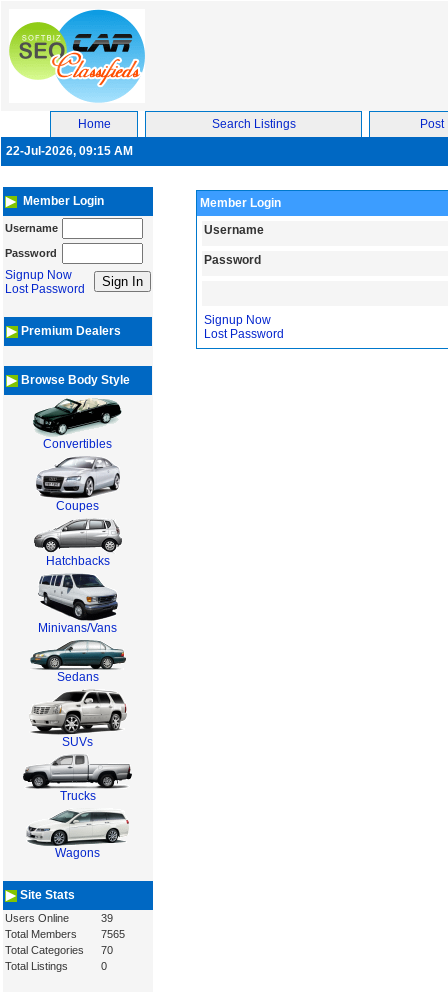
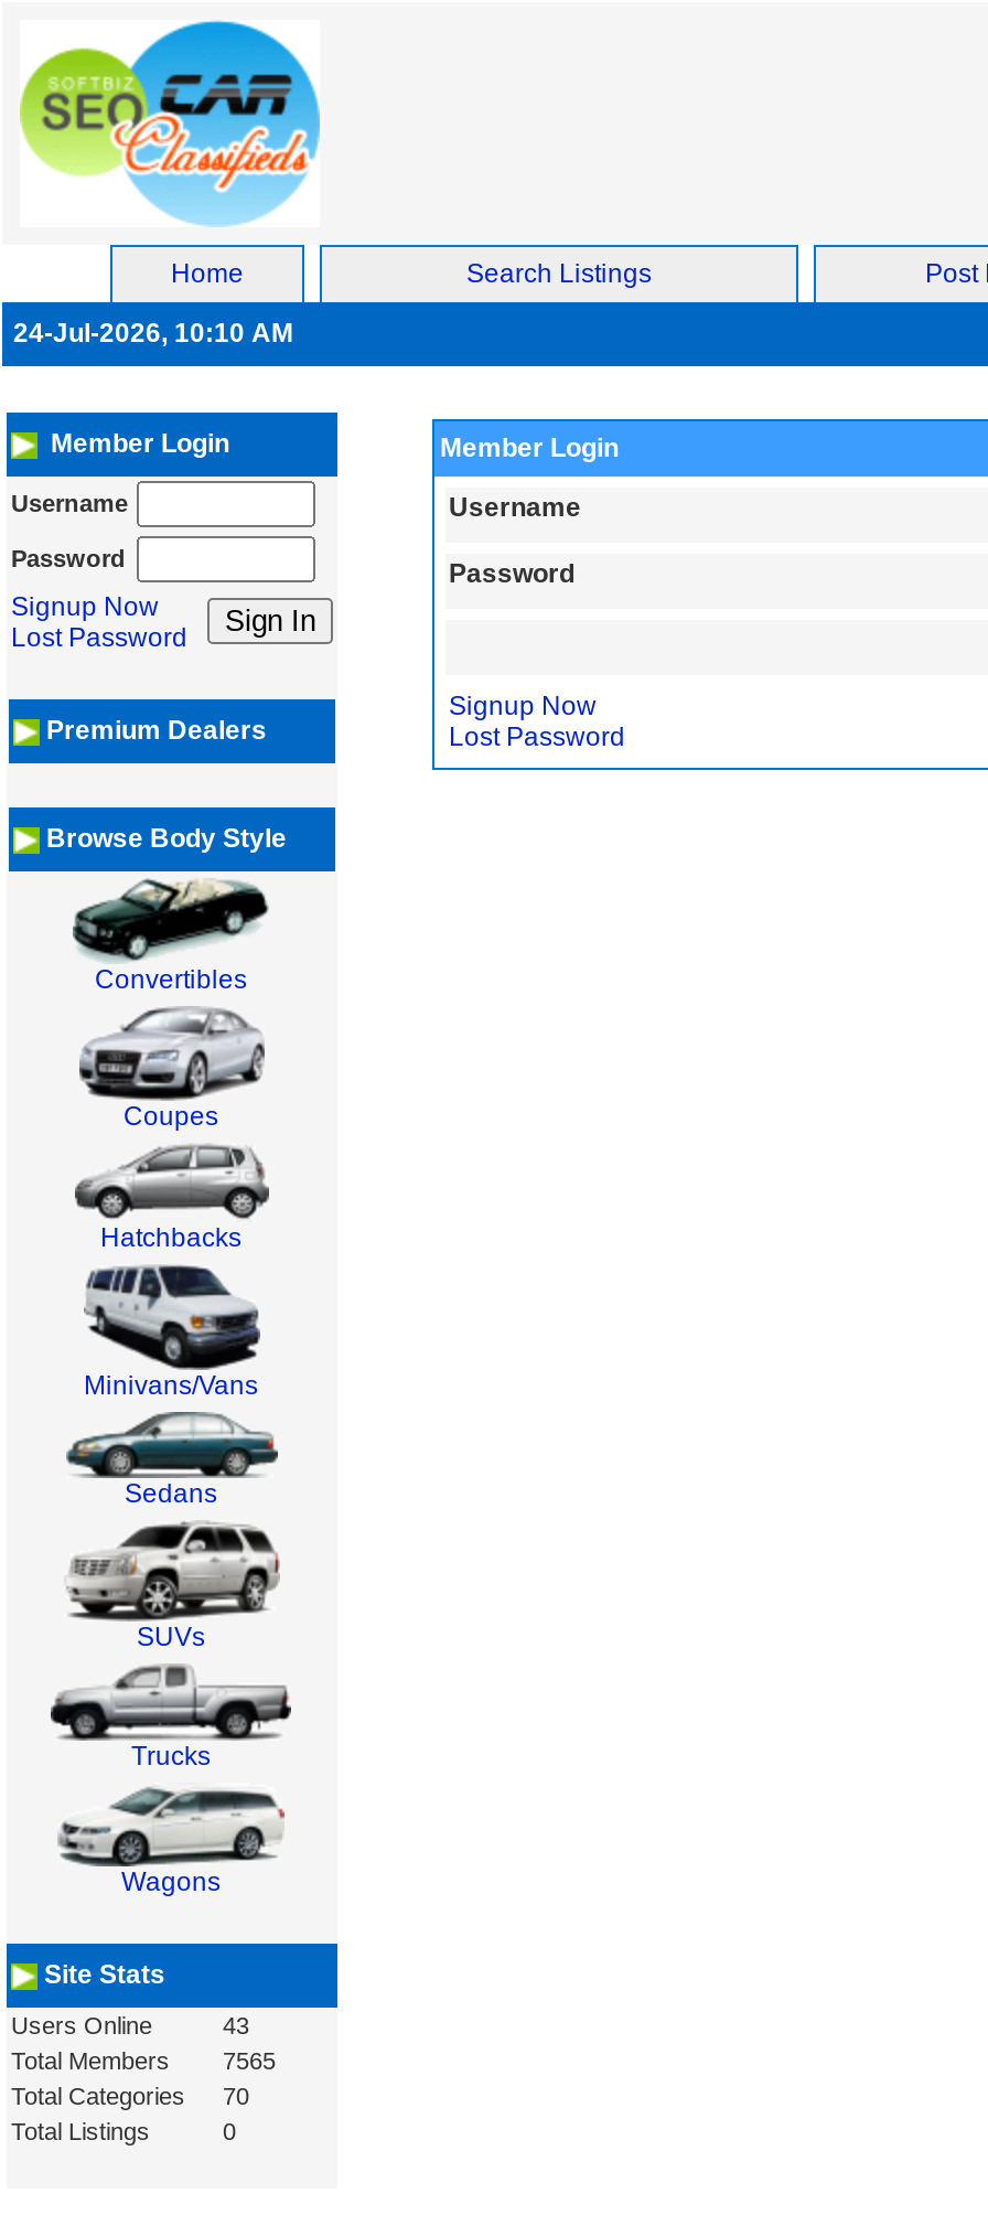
[3,144,133,158] 22-Jul-2026, 09:15 AM -> [7,318,293,349] 24-Jul-2026, 10:10 AM
[101,912,113,924] 39 -> [223,2012,249,2039] 43

